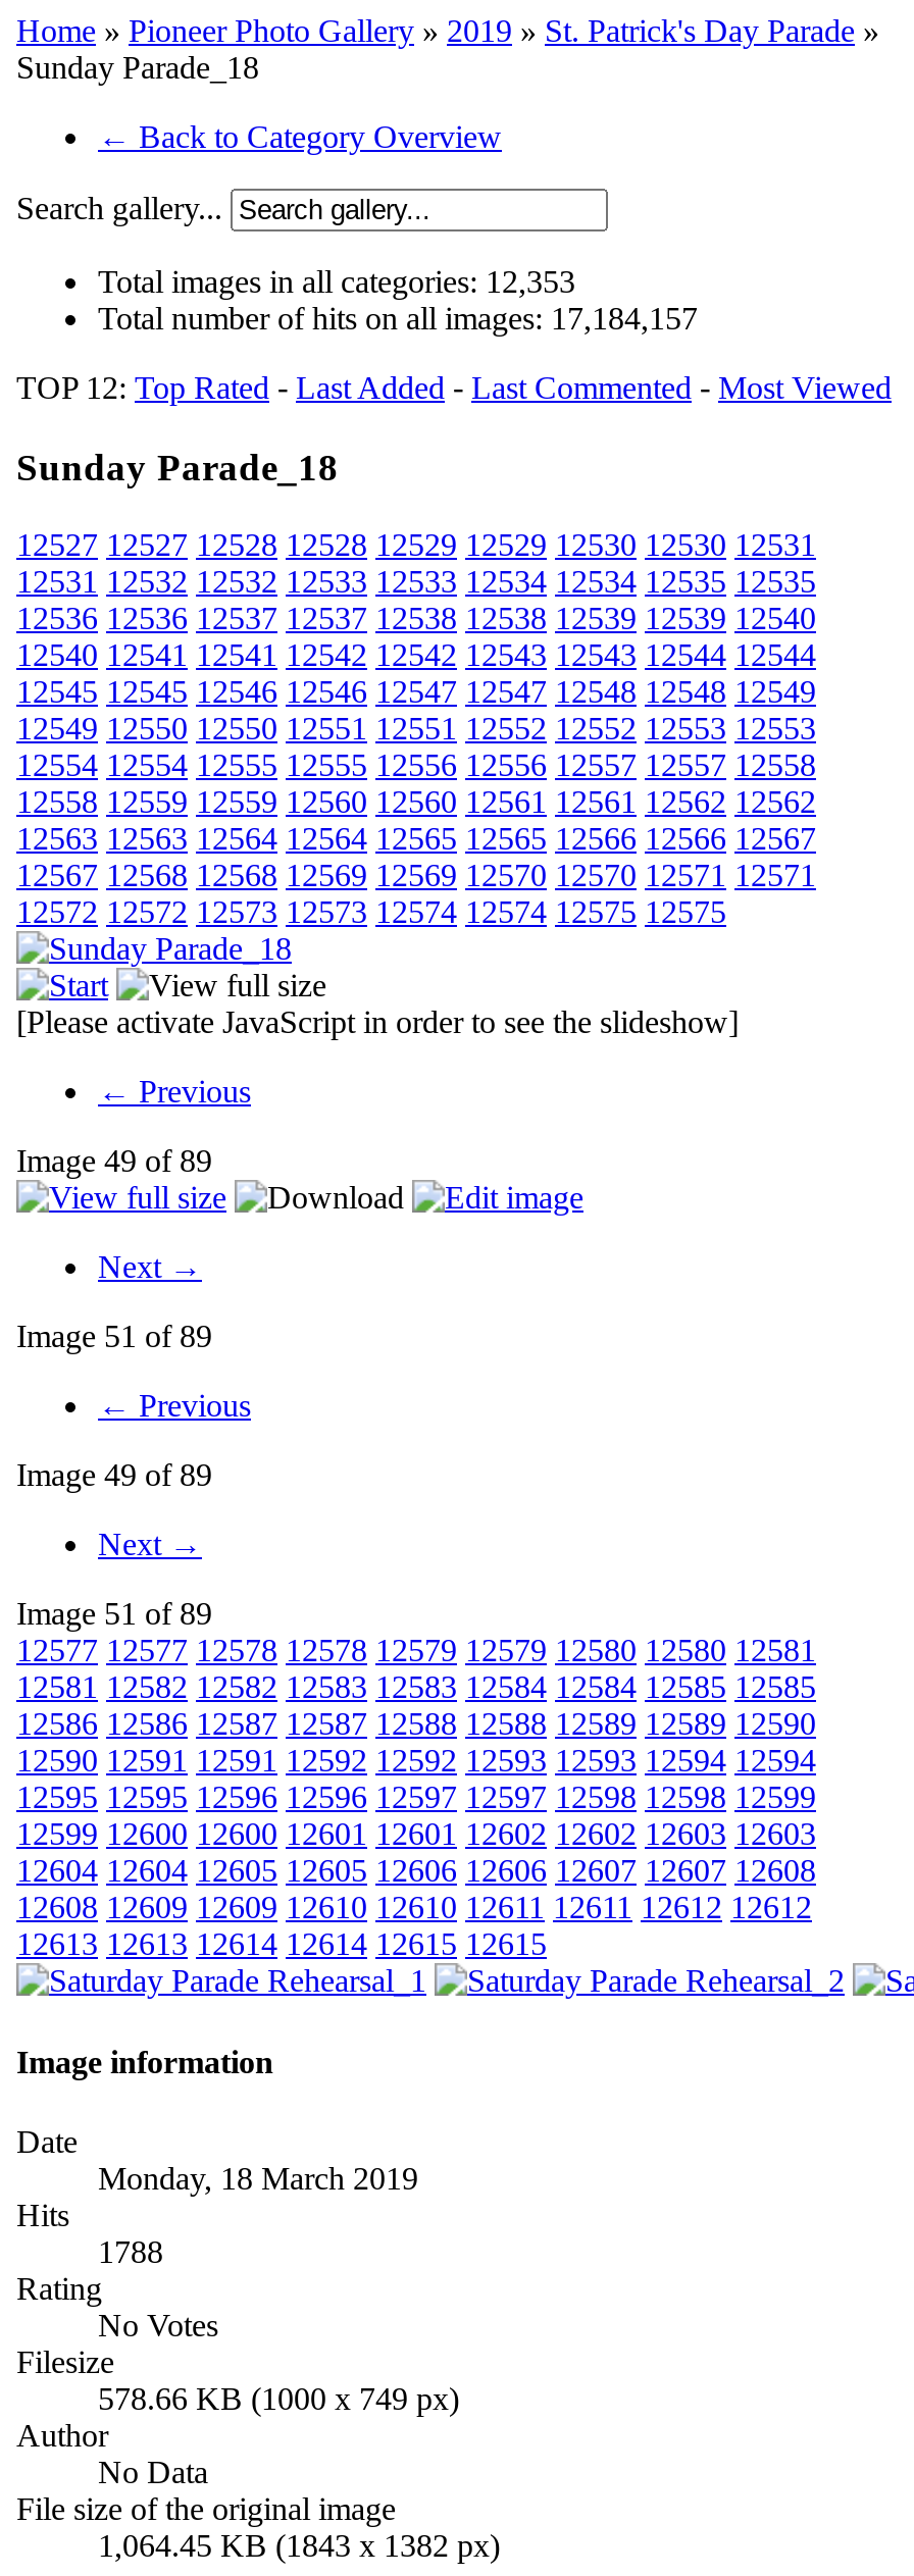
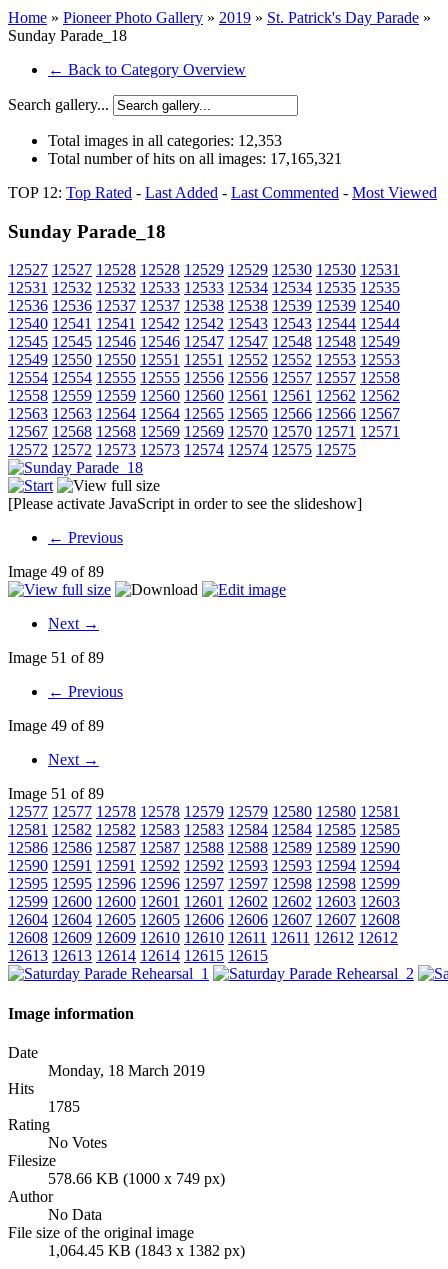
[98,301,698,336] Total number of hits on all images: 17,184,157 -> [48,150,342,167] Total number of hits on all images: 17,165,321
[98,2234,163,2269] 1788 -> [48,1098,80,1115] 1785

